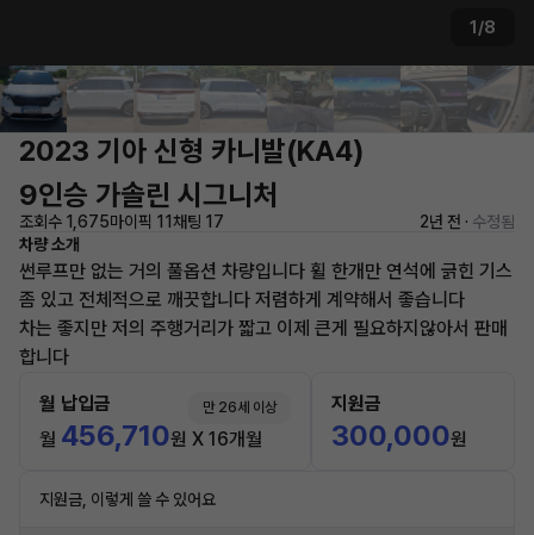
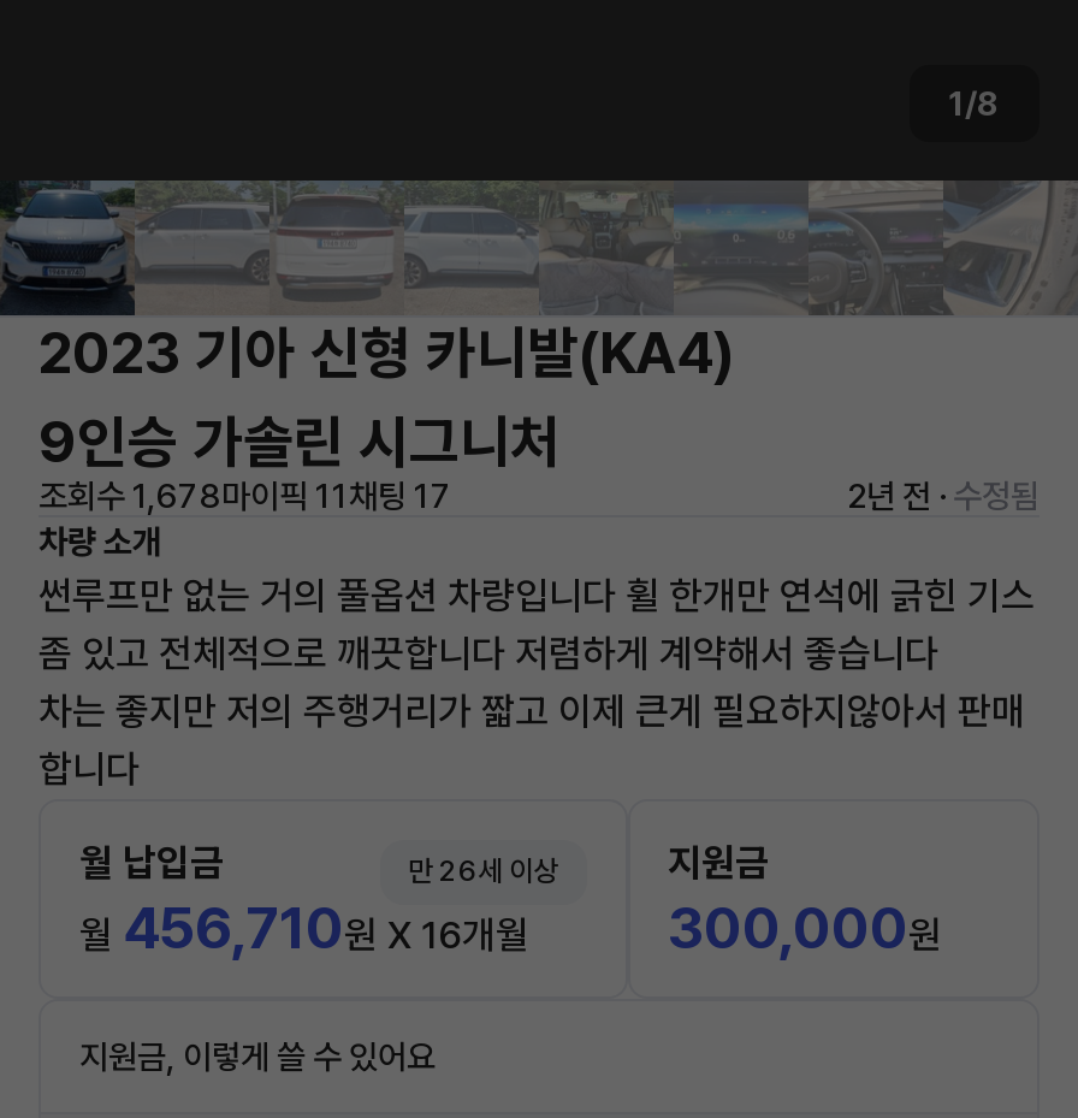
[19,212,224,231] 조회수 1,675마이픽 11 채팅 17 -> [38,477,452,515] 조회수 1,678마이픽 11 채팅 17

